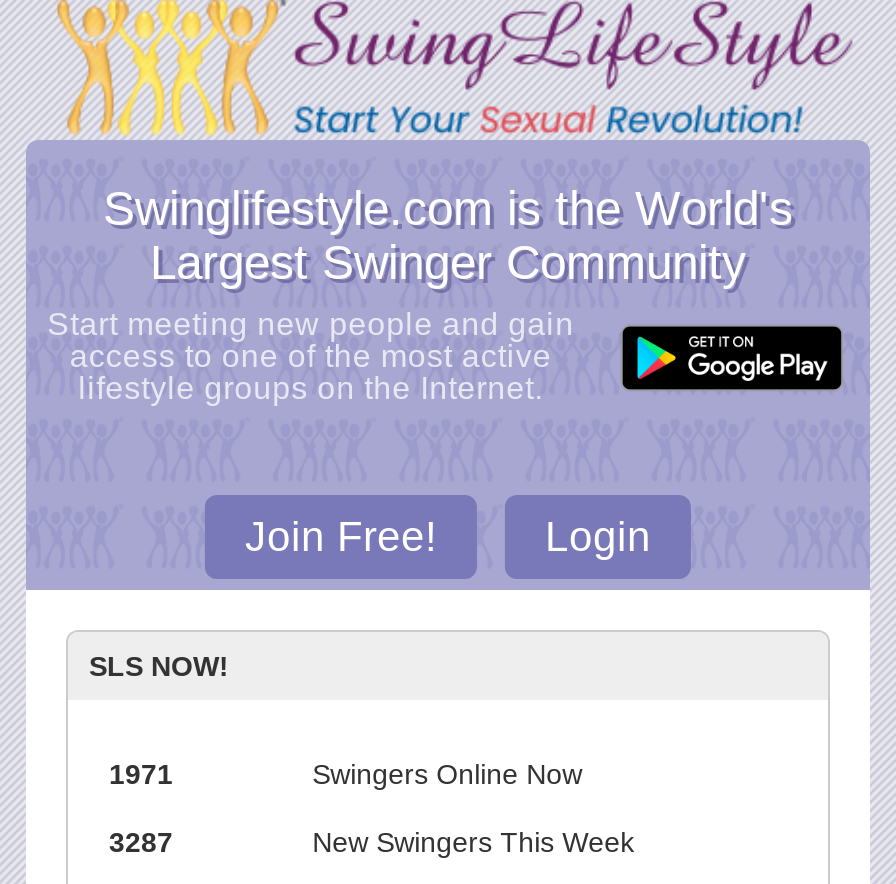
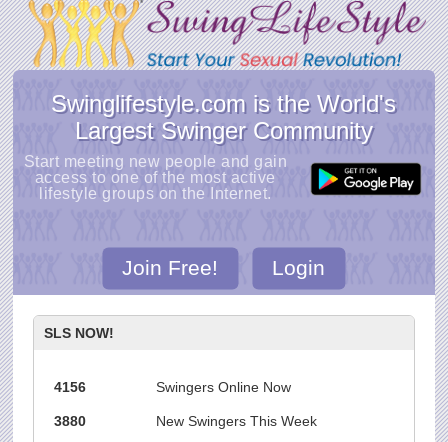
[109,757,173,789] 1971 -> [54,379,86,395] 4156
[109,825,173,857] 3287 -> [54,413,86,429] 3880

